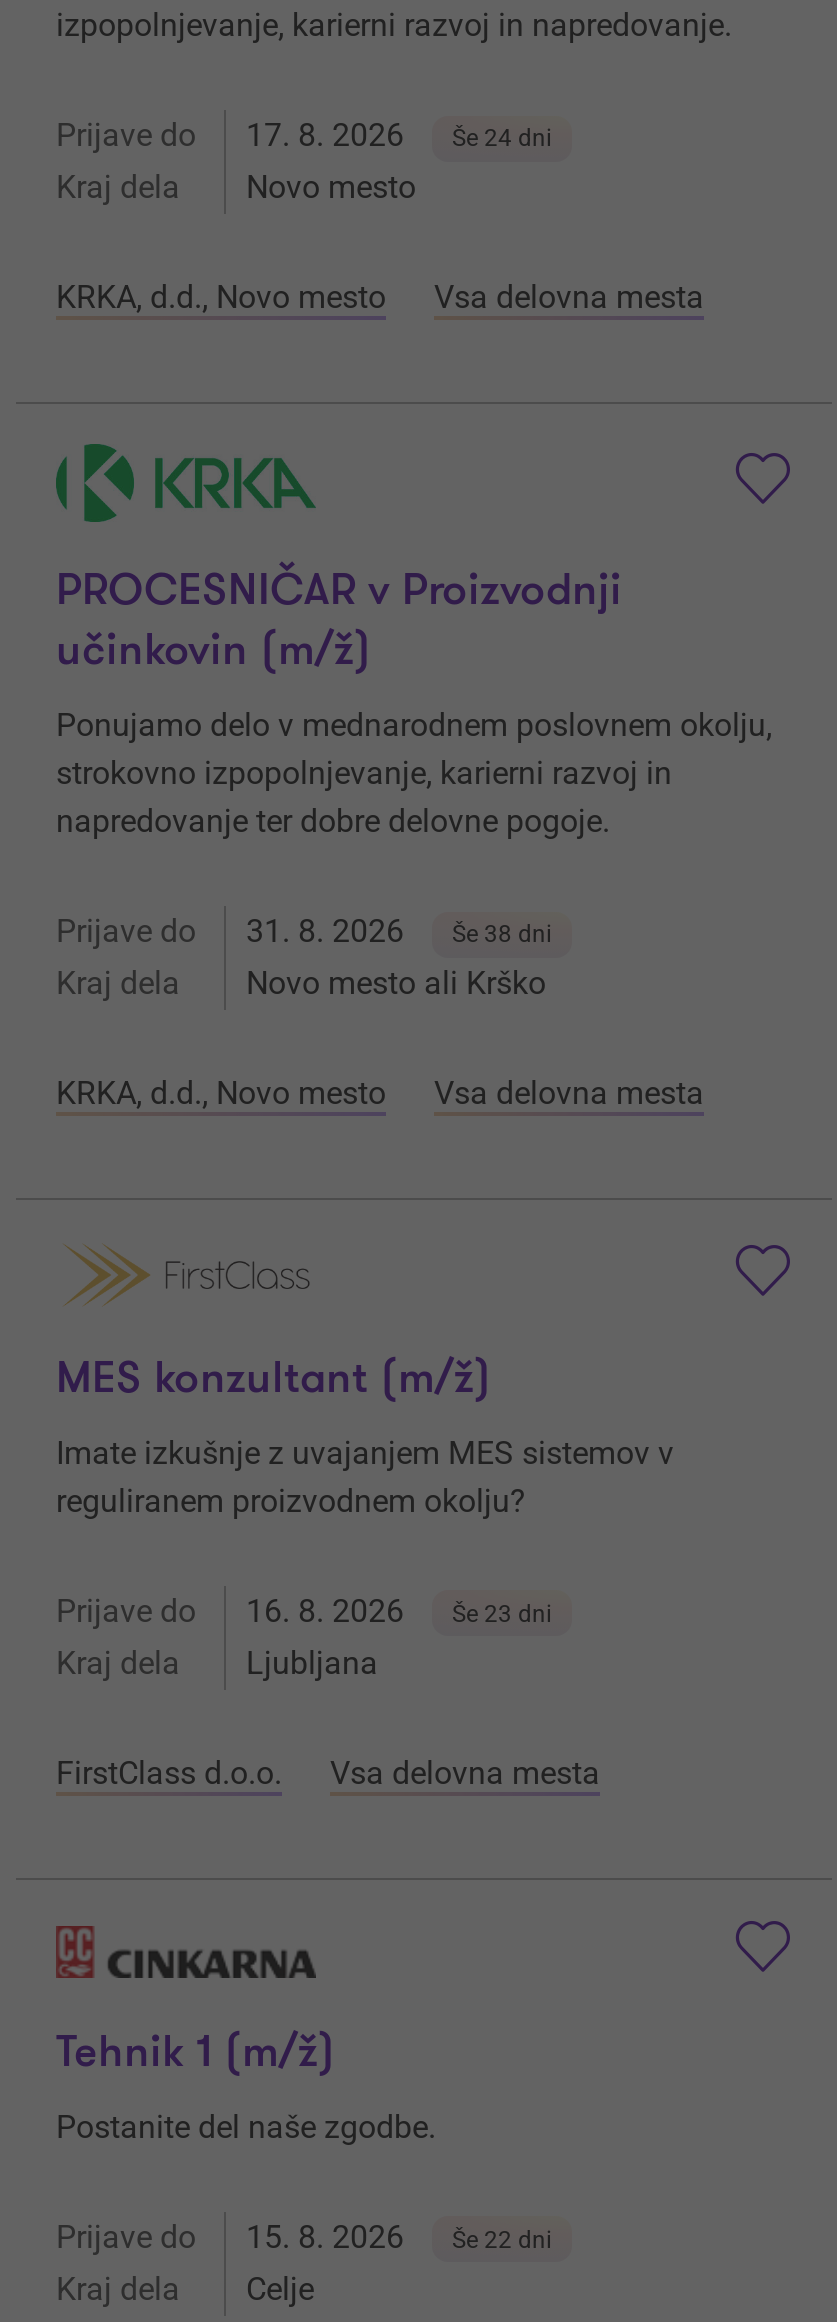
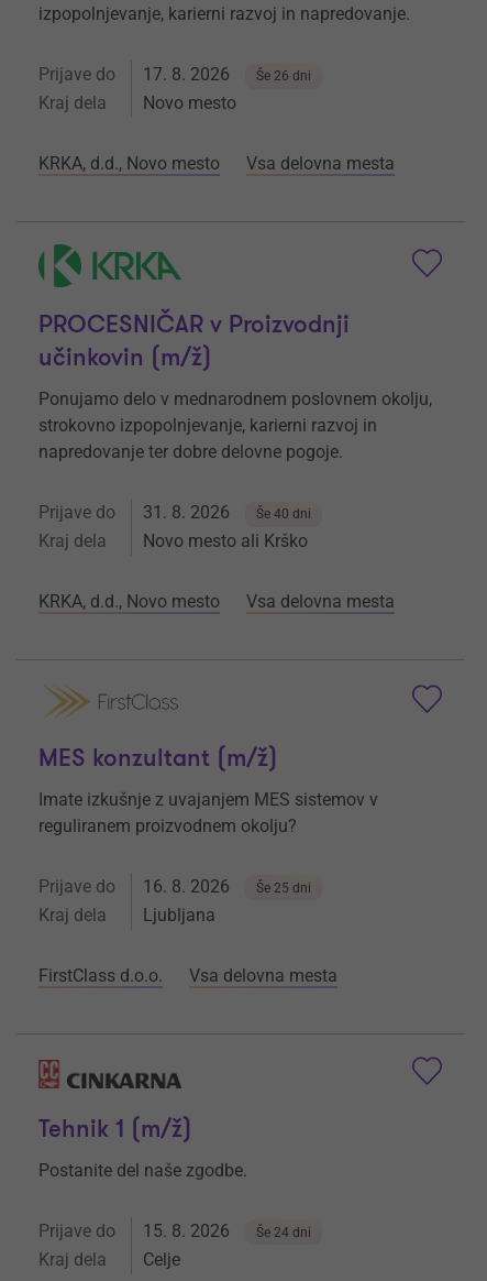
[56,116,552,154] Prijave do 17. 8. 2026 Še 24 dni -> [38,64,311,85] Prijave do 17. 8. 2026 Še 26 dni
[56,912,552,950] Prijave do 31. 8. 2026 Še 38 dni -> [38,502,311,523] Prijave do 31. 8. 2026 Še 40 dni
[56,1592,552,1630] Prijave do 16. 8. 2026 Še 23 dni -> [38,876,311,897] Prijave do 16. 8. 2026 Še 25 dni
[56,2218,552,2256] Prijave do 15. 8. 2026 Še 22 dni -> [38,1220,311,1241] Prijave do 15. 8. 2026 Še 24 dni

